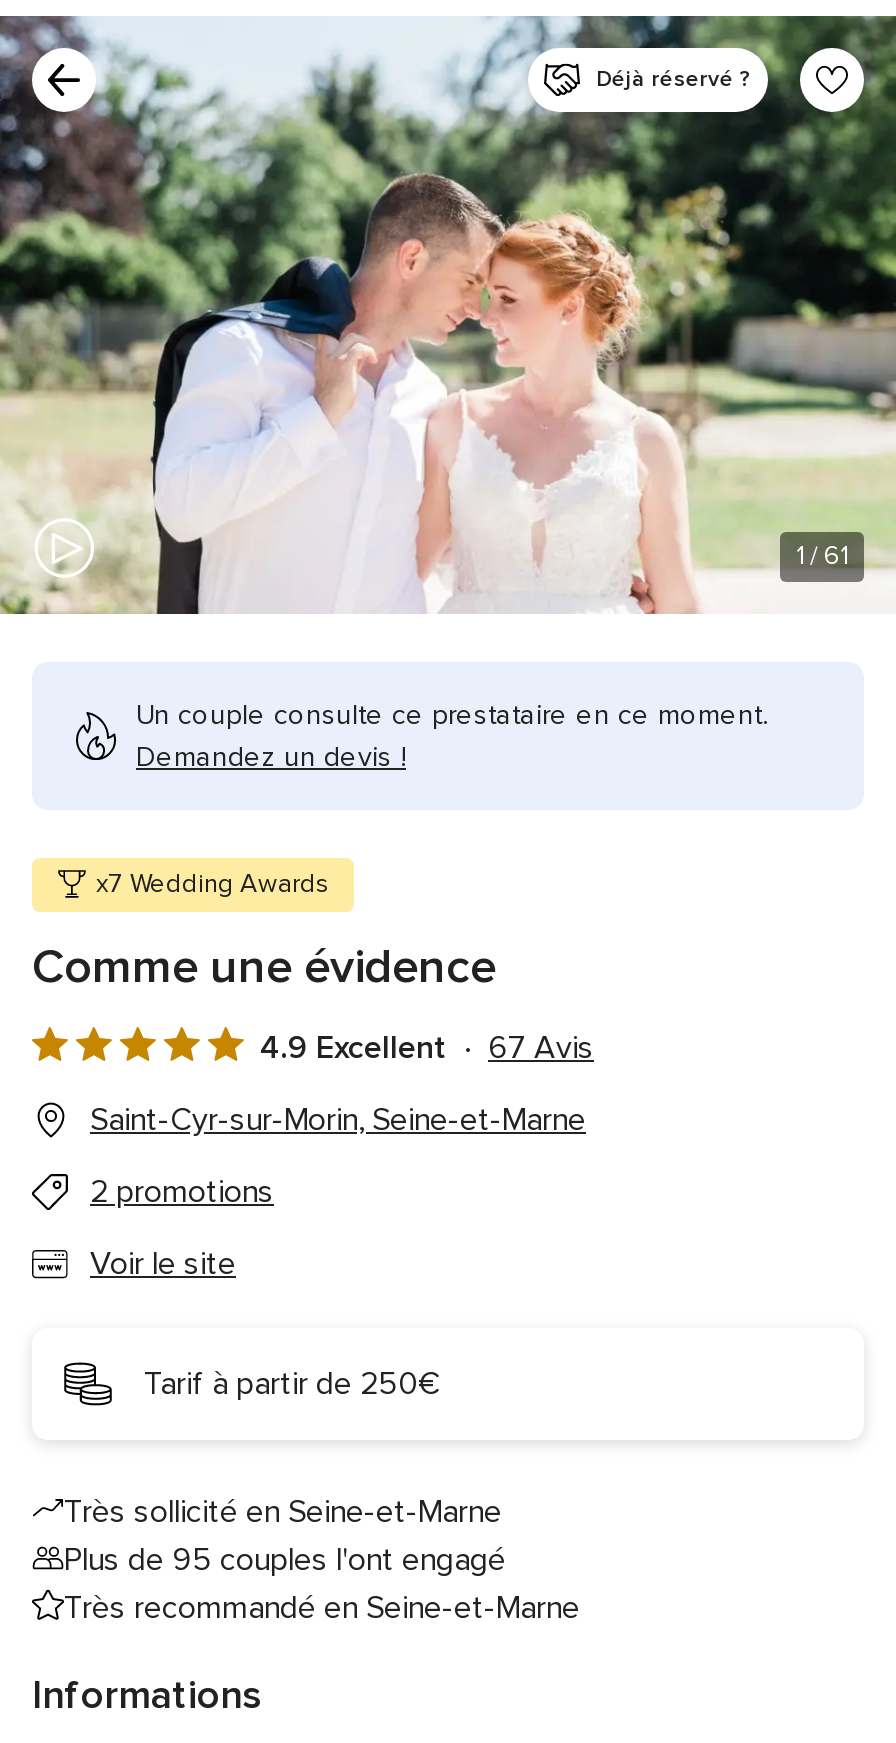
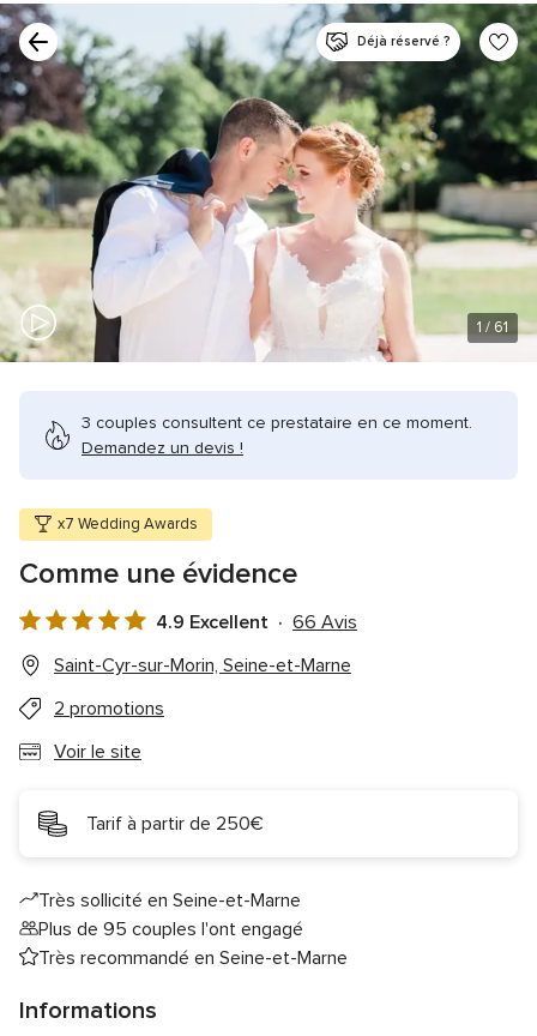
[136,698,768,732] Un couple consulte ce prestataire en ce moment. -> [82,412,472,433] 3 couples consultent ce prestataire en ce moment.
[260,1028,594,1068] 4.9 Excellent 67 Avis -> [156,610,357,634] 4.9 Excellent 66 Avis

